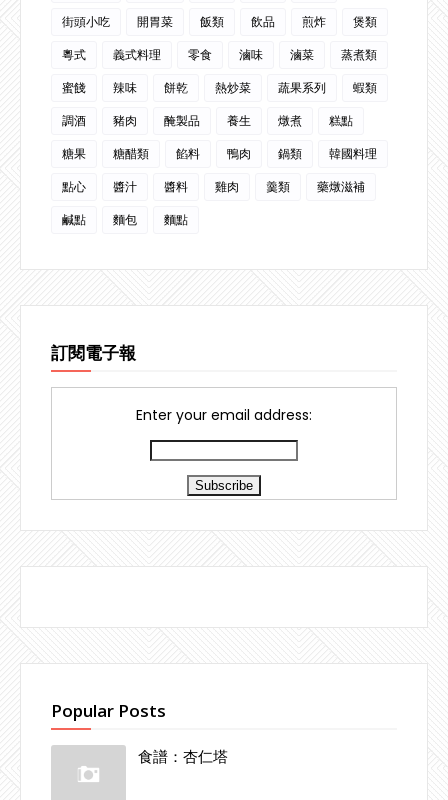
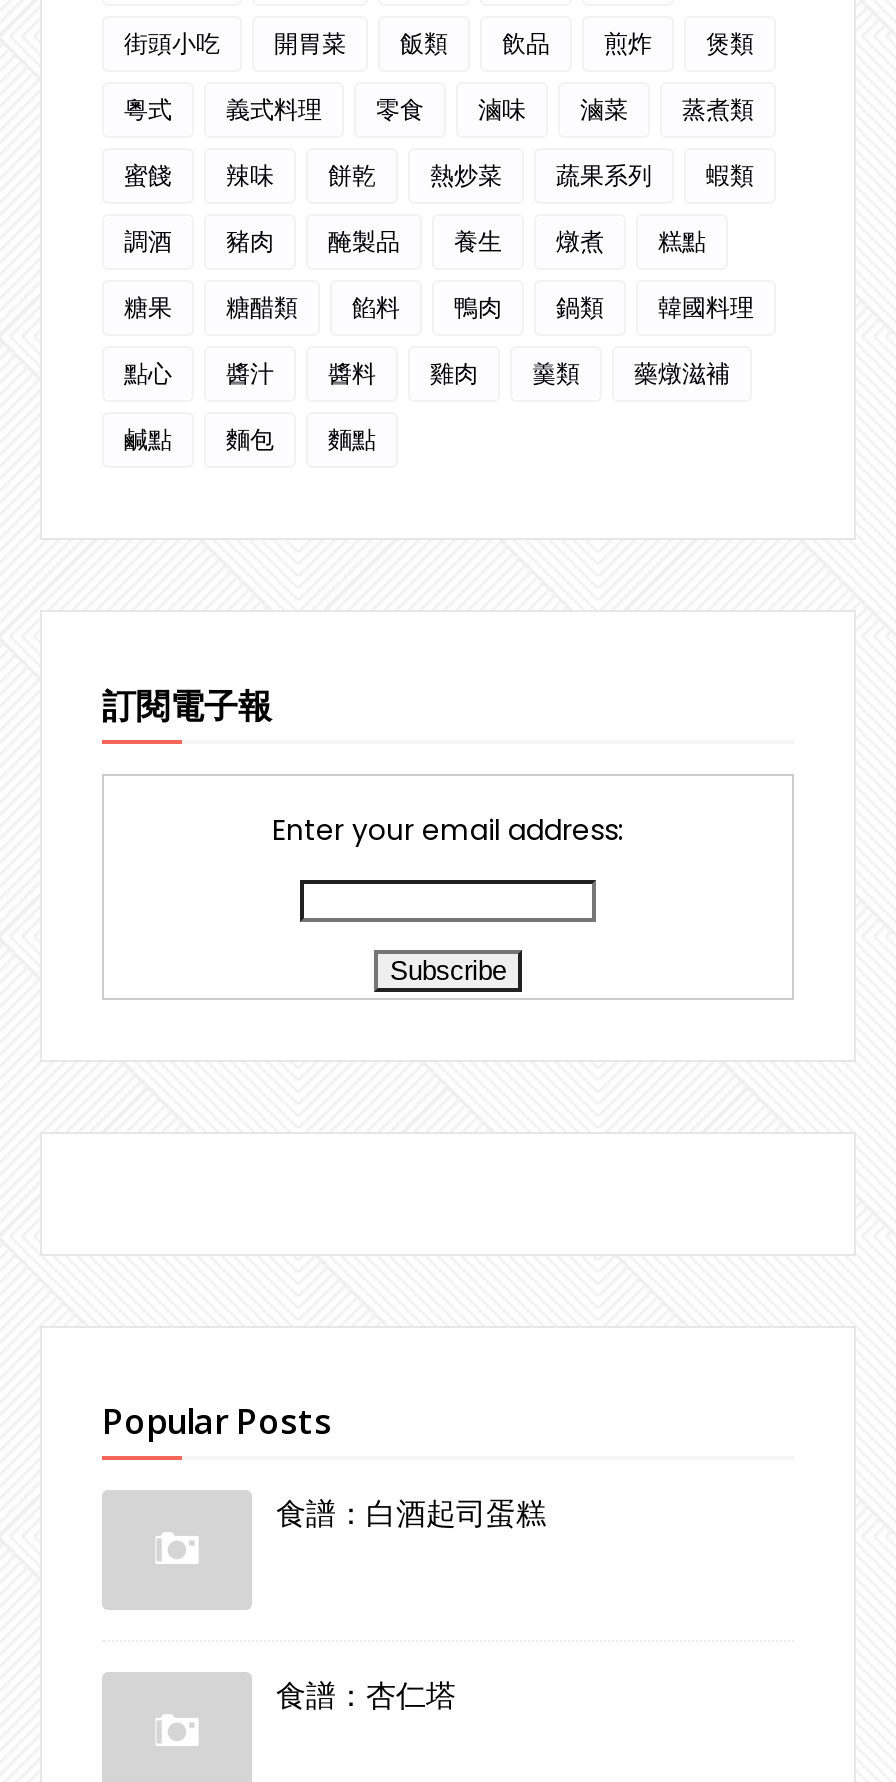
none -> [276,1491,546,1531] 食譜：白酒起司蛋糕

